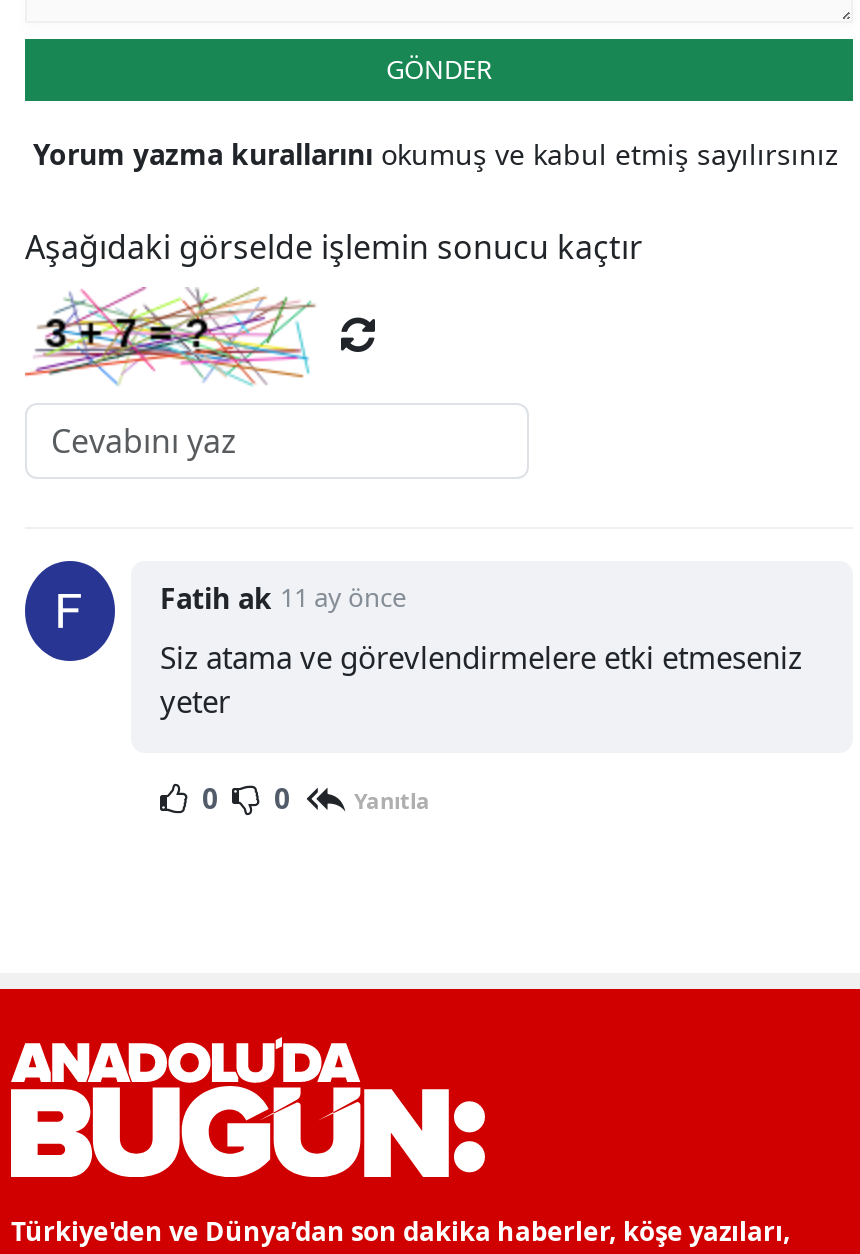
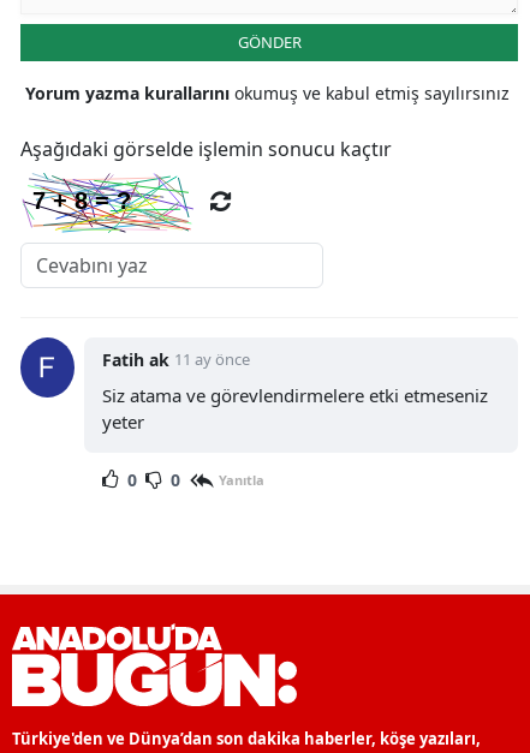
[25,286,315,386] [image] -> [22,173,193,233] [image]

